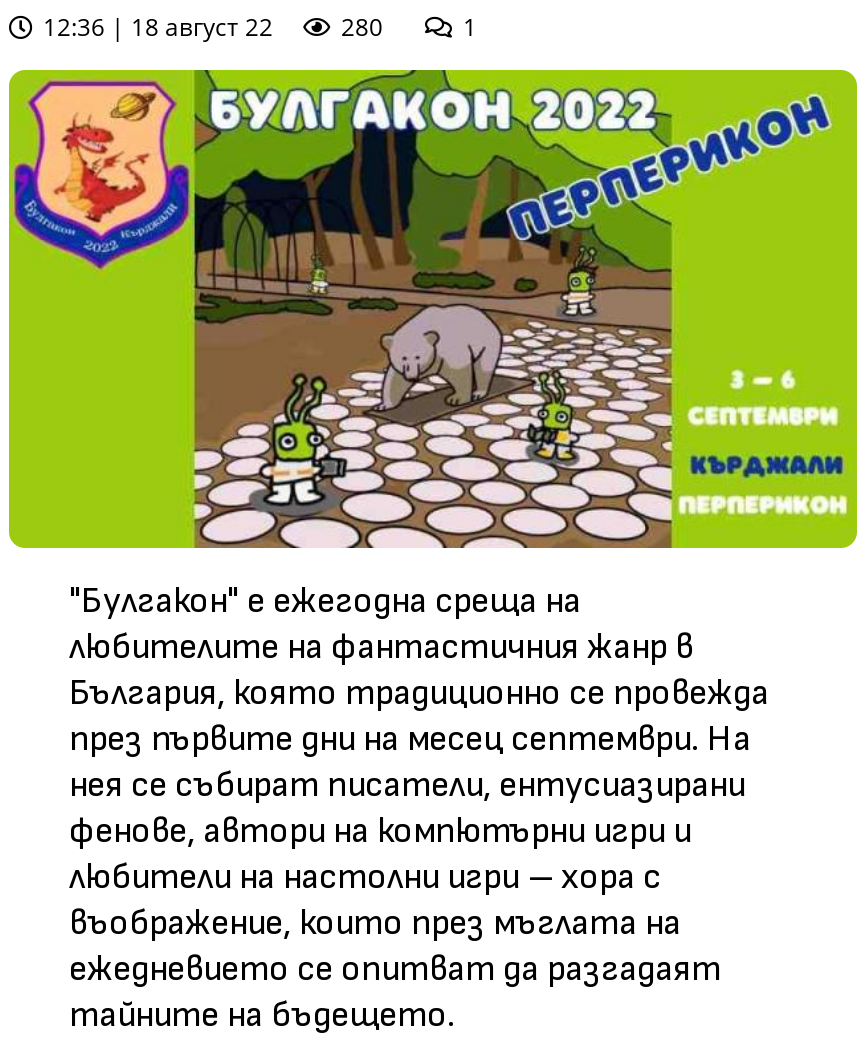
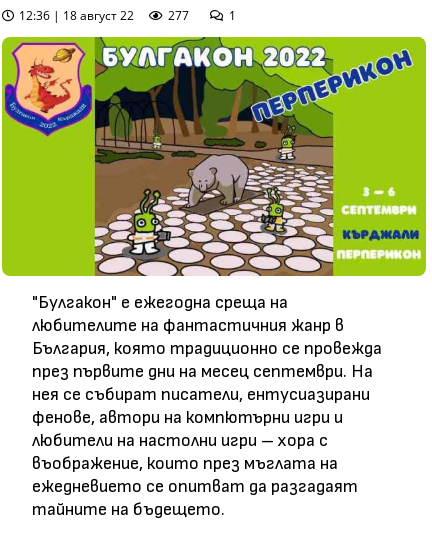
[341,10,383,44] 280 -> [168,7,189,24] 277

